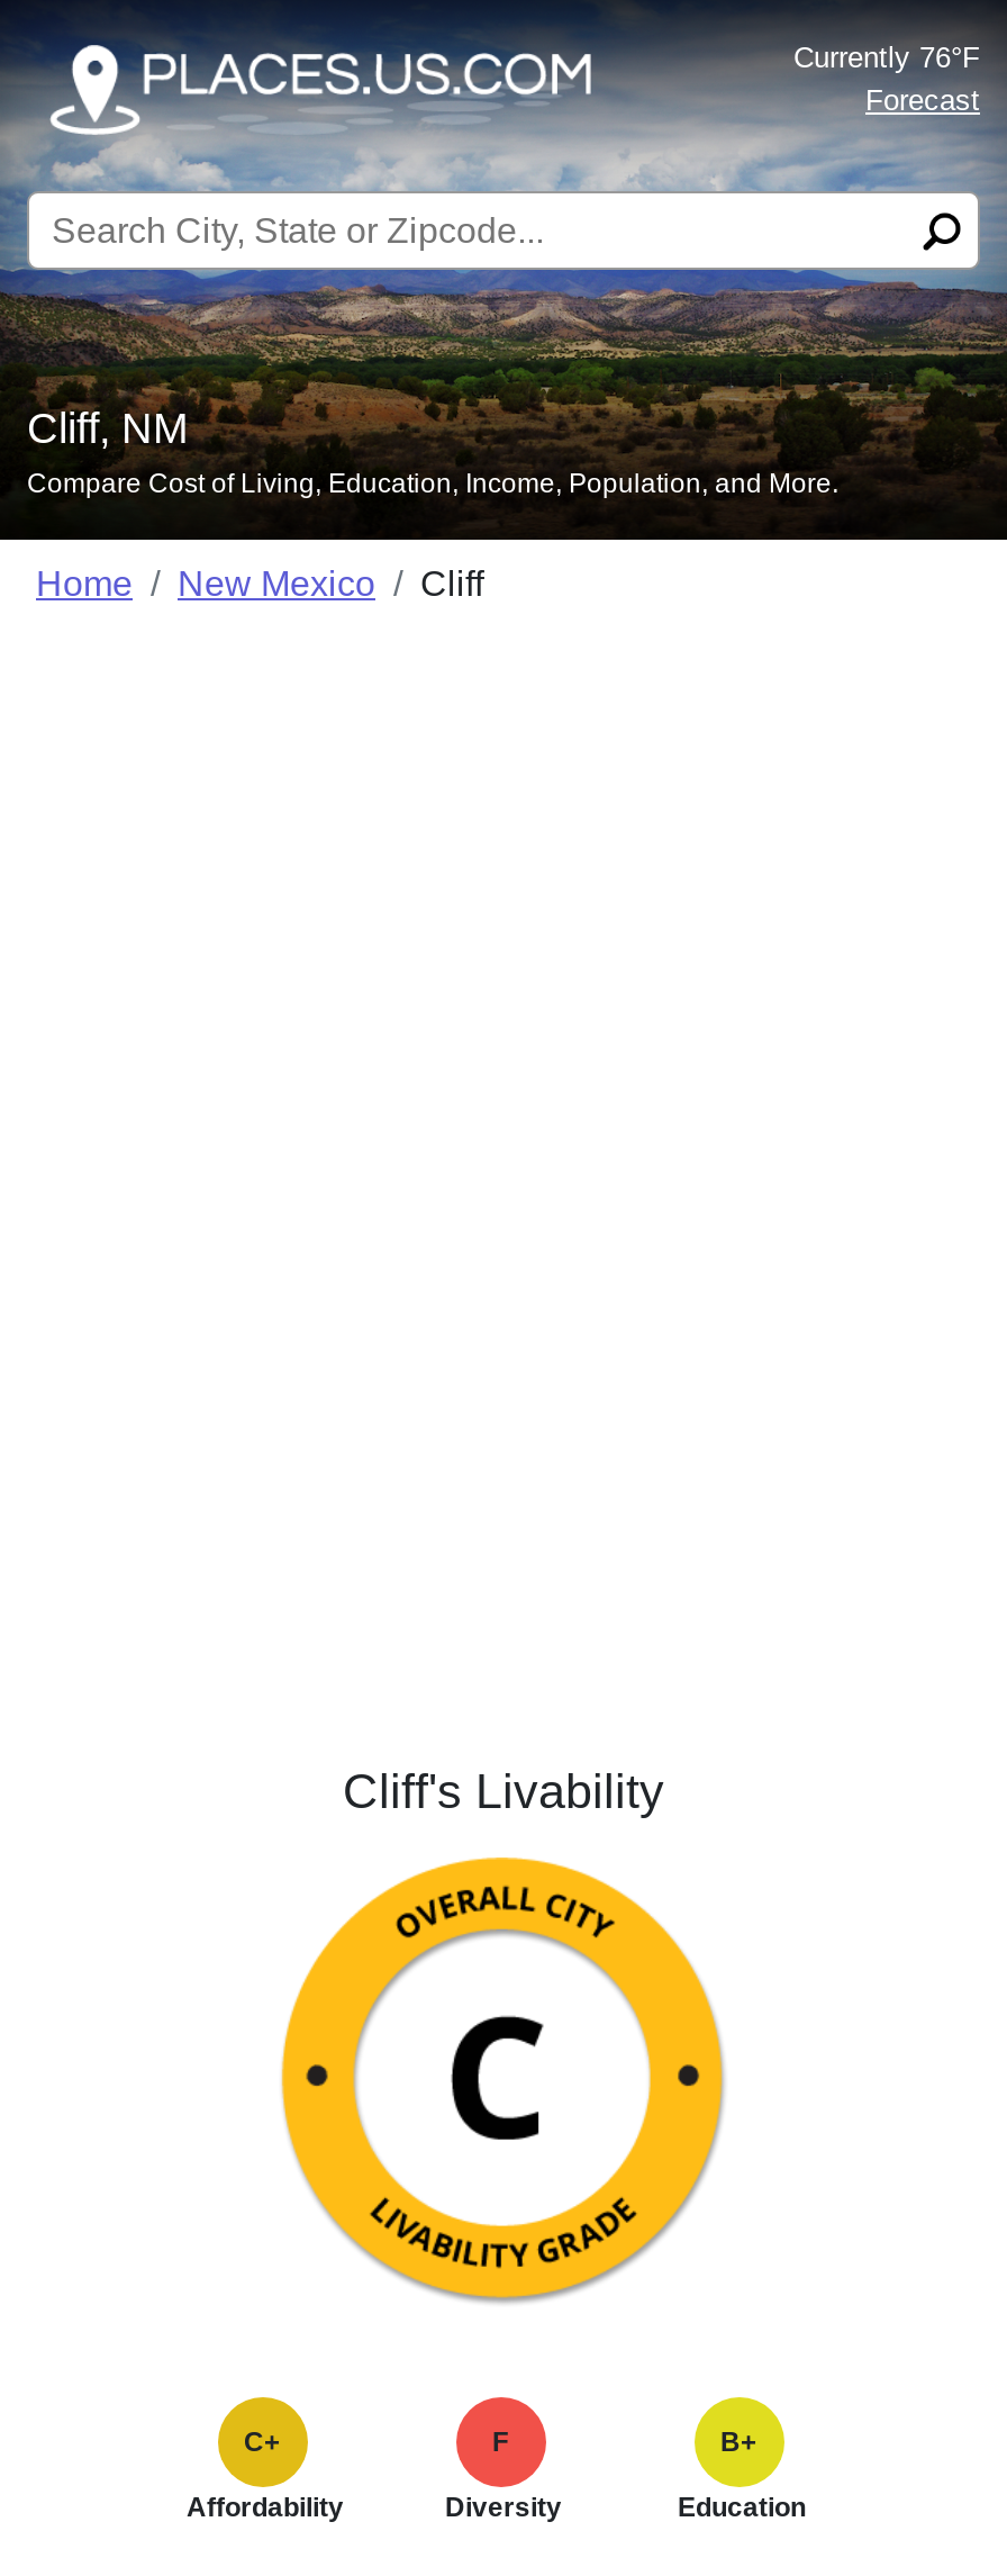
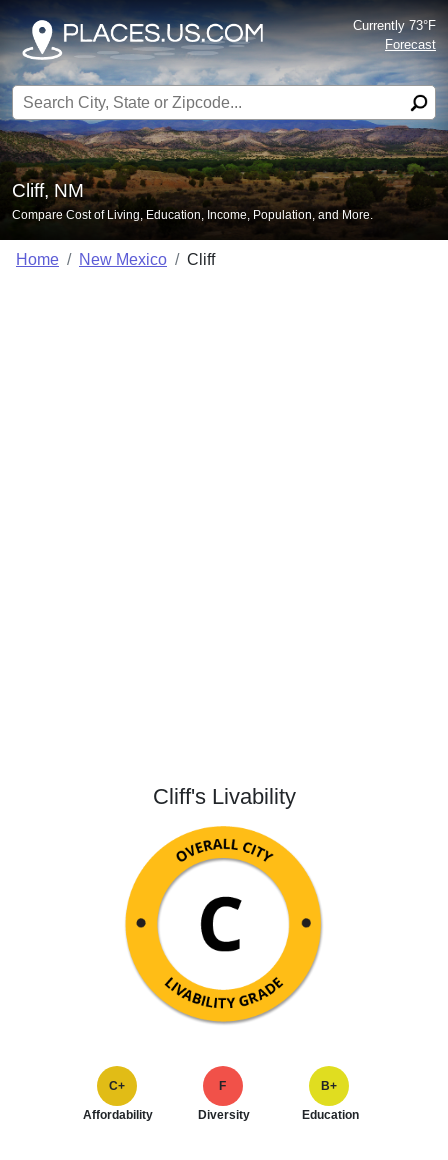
[793,40,980,74] Currently 76°F -> [353,18,436,33] Currently 73°F

